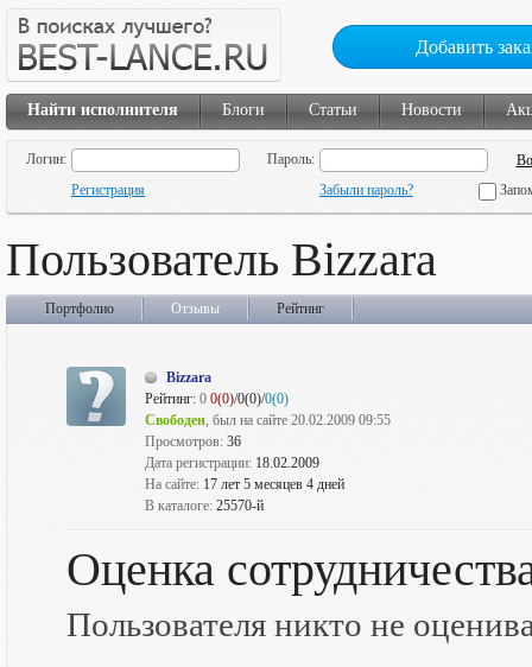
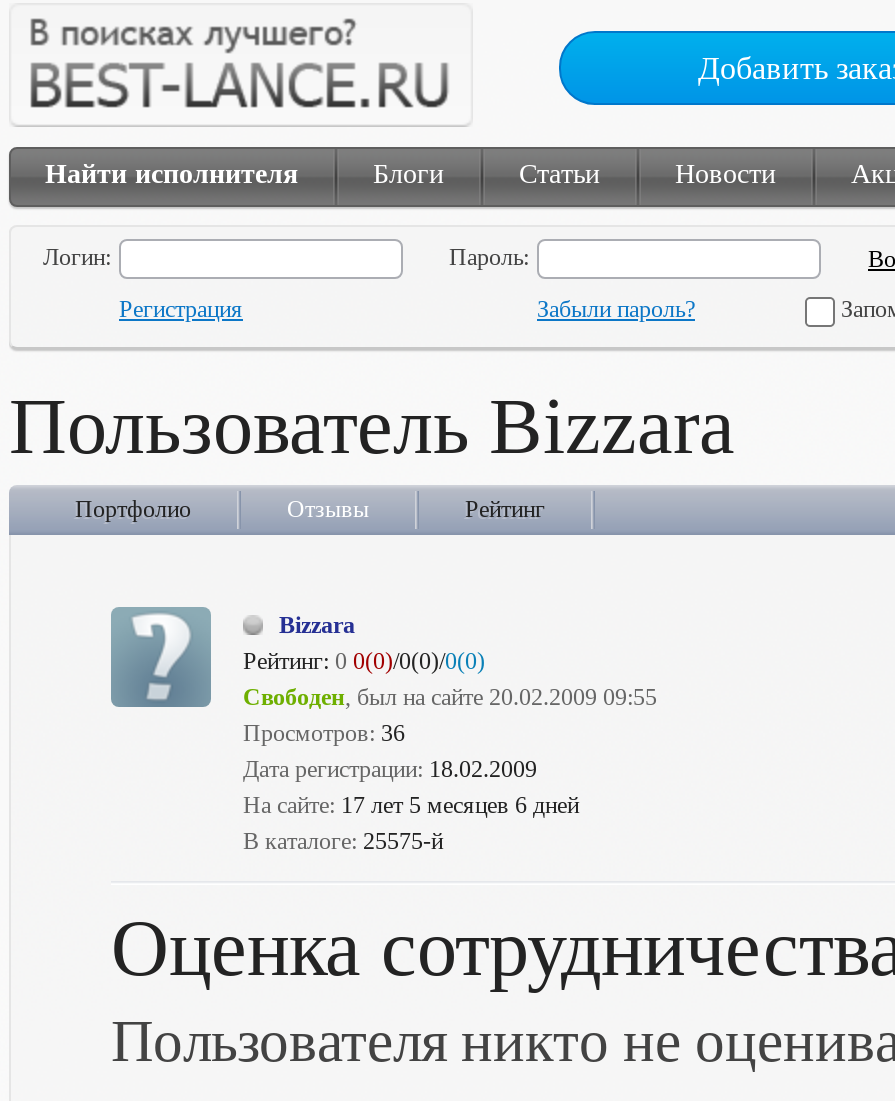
[145,476,344,493] На сайте: 17 лет 5 месяцев 4 дней -> [243,791,579,819] На сайте: 17 лет 5 месяцев 6 дней
[145,497,264,514] В каталоге: 25570-й -> [243,827,443,855] В каталоге: 25575-й

